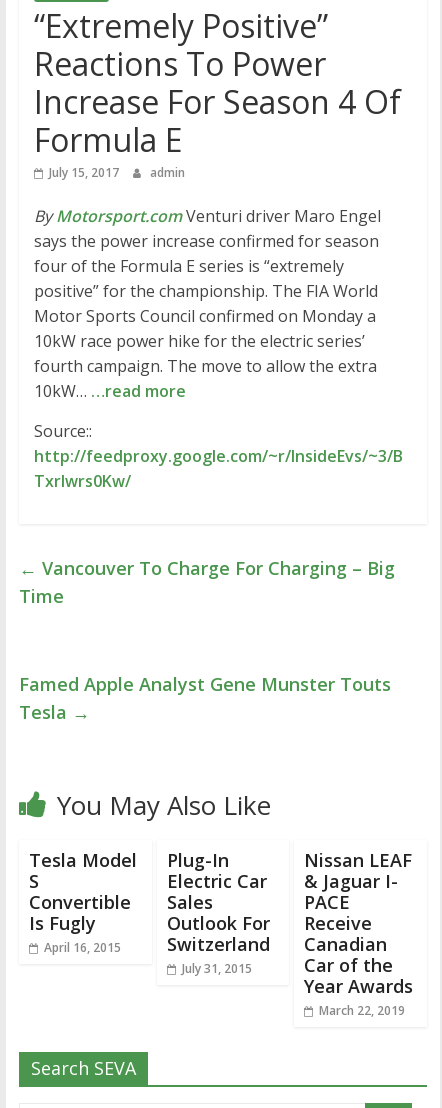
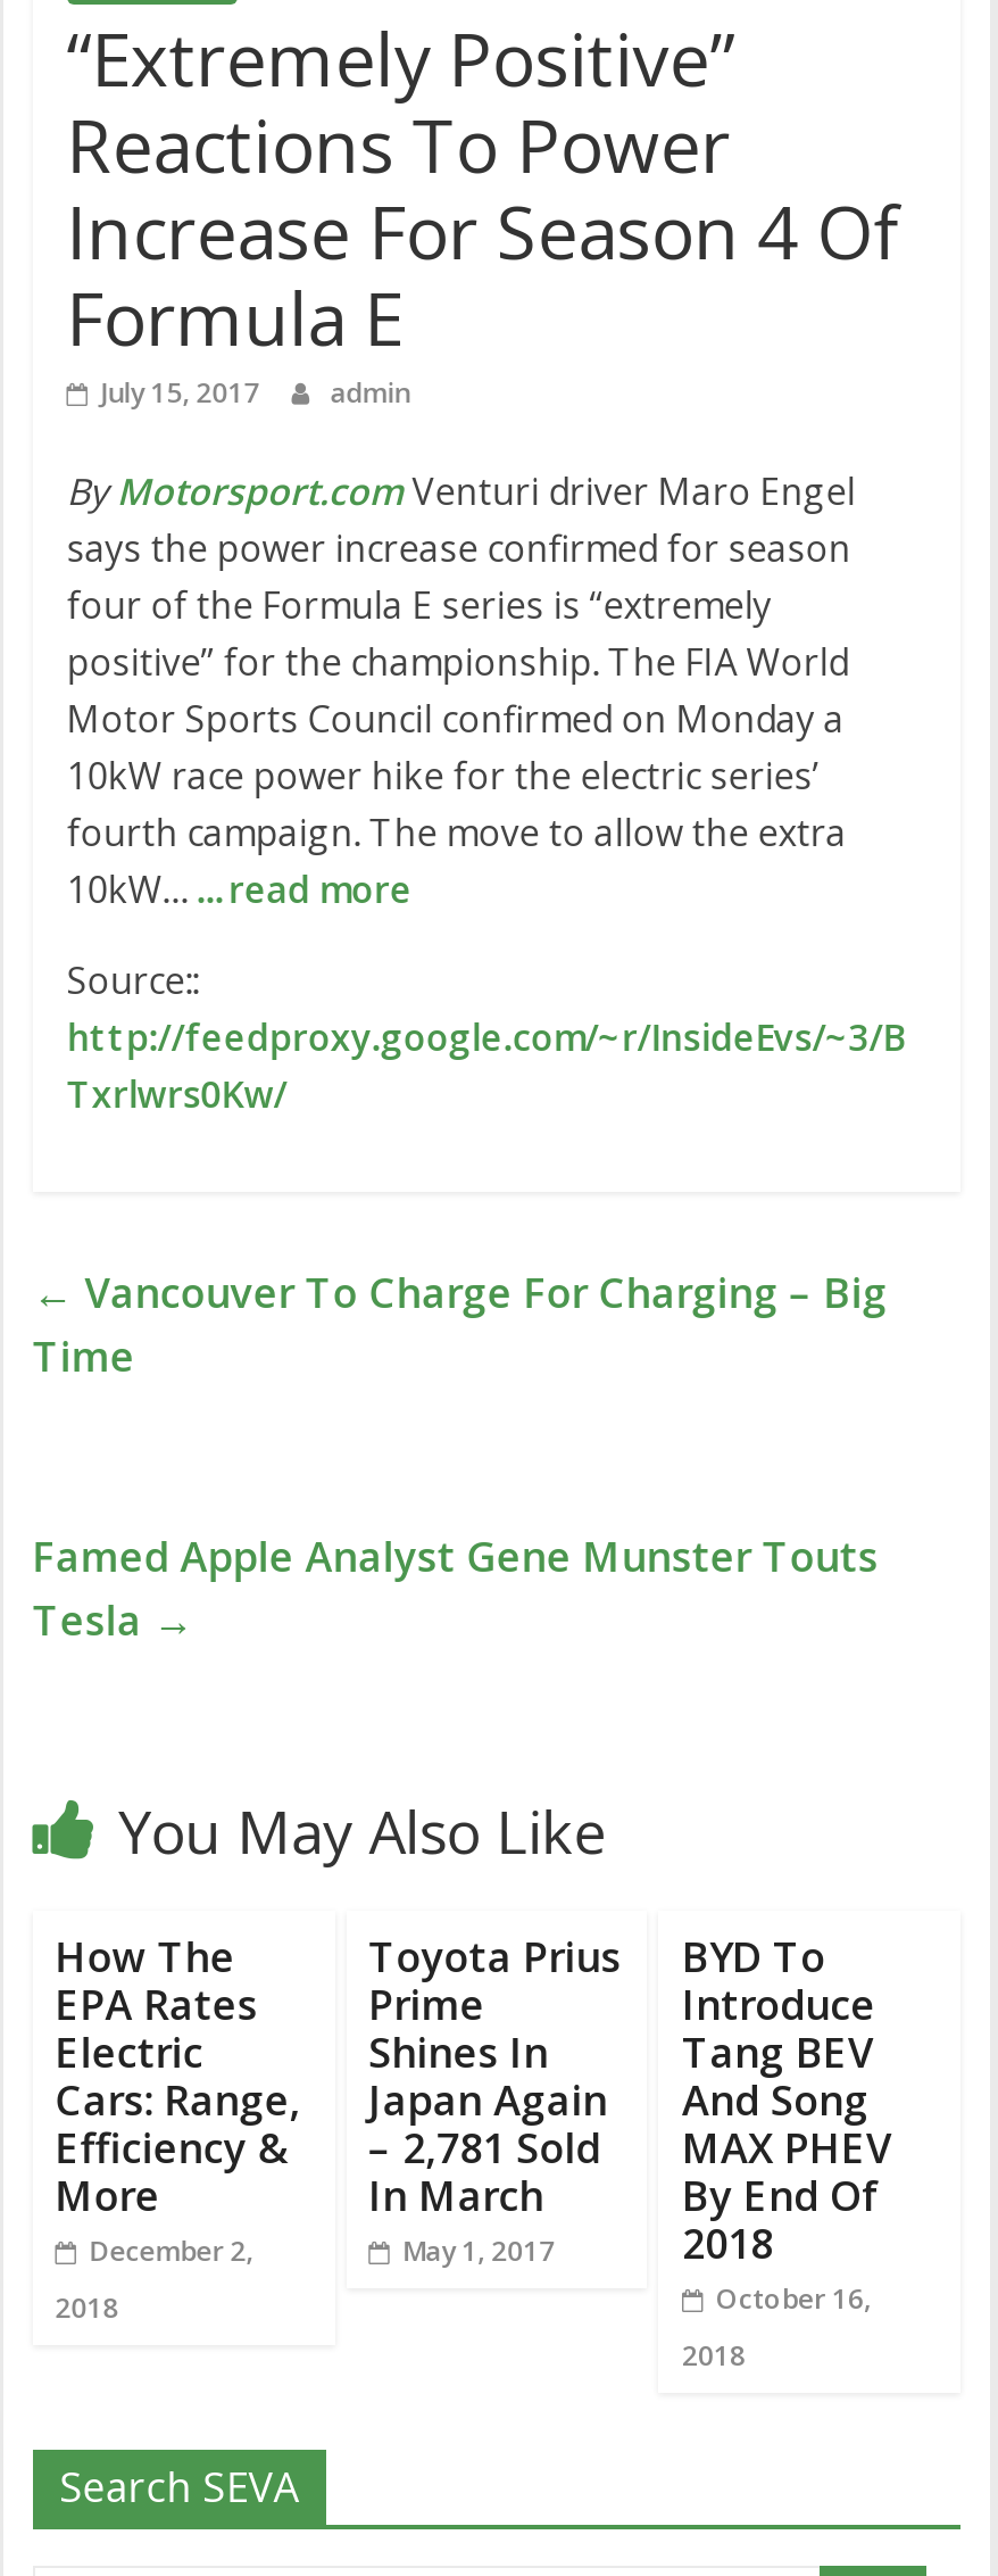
[29,848,137,956] Tesla Model | S | Convertible | Is Fugly | April 16, 2015 -> [55,1929,301,2327] How The | EPA Rates | Electric | Cars: Range, | Efficiency & | More | December 2, | 2018
[167,848,270,977] Plug-In | Electric Car | Sales | Outlook For | Switzerland | July 31, 2015 -> [369,1929,621,2270] Toyota Prius | Prime | Shines In | Japan Again | – 2,781 Sold | In March | May 1, 2017
[304,848,413,1019] Nissan LEAF | & Jaguar I- | PACE | Receive | Canadian | Car of the | Year Awards | March 22, 2019 -> [682,1929,891,2375] BYD To | Introduce | Tang BEV | And Song | MAX PHEV | By End Of | 2018 | October 16, | 2018

